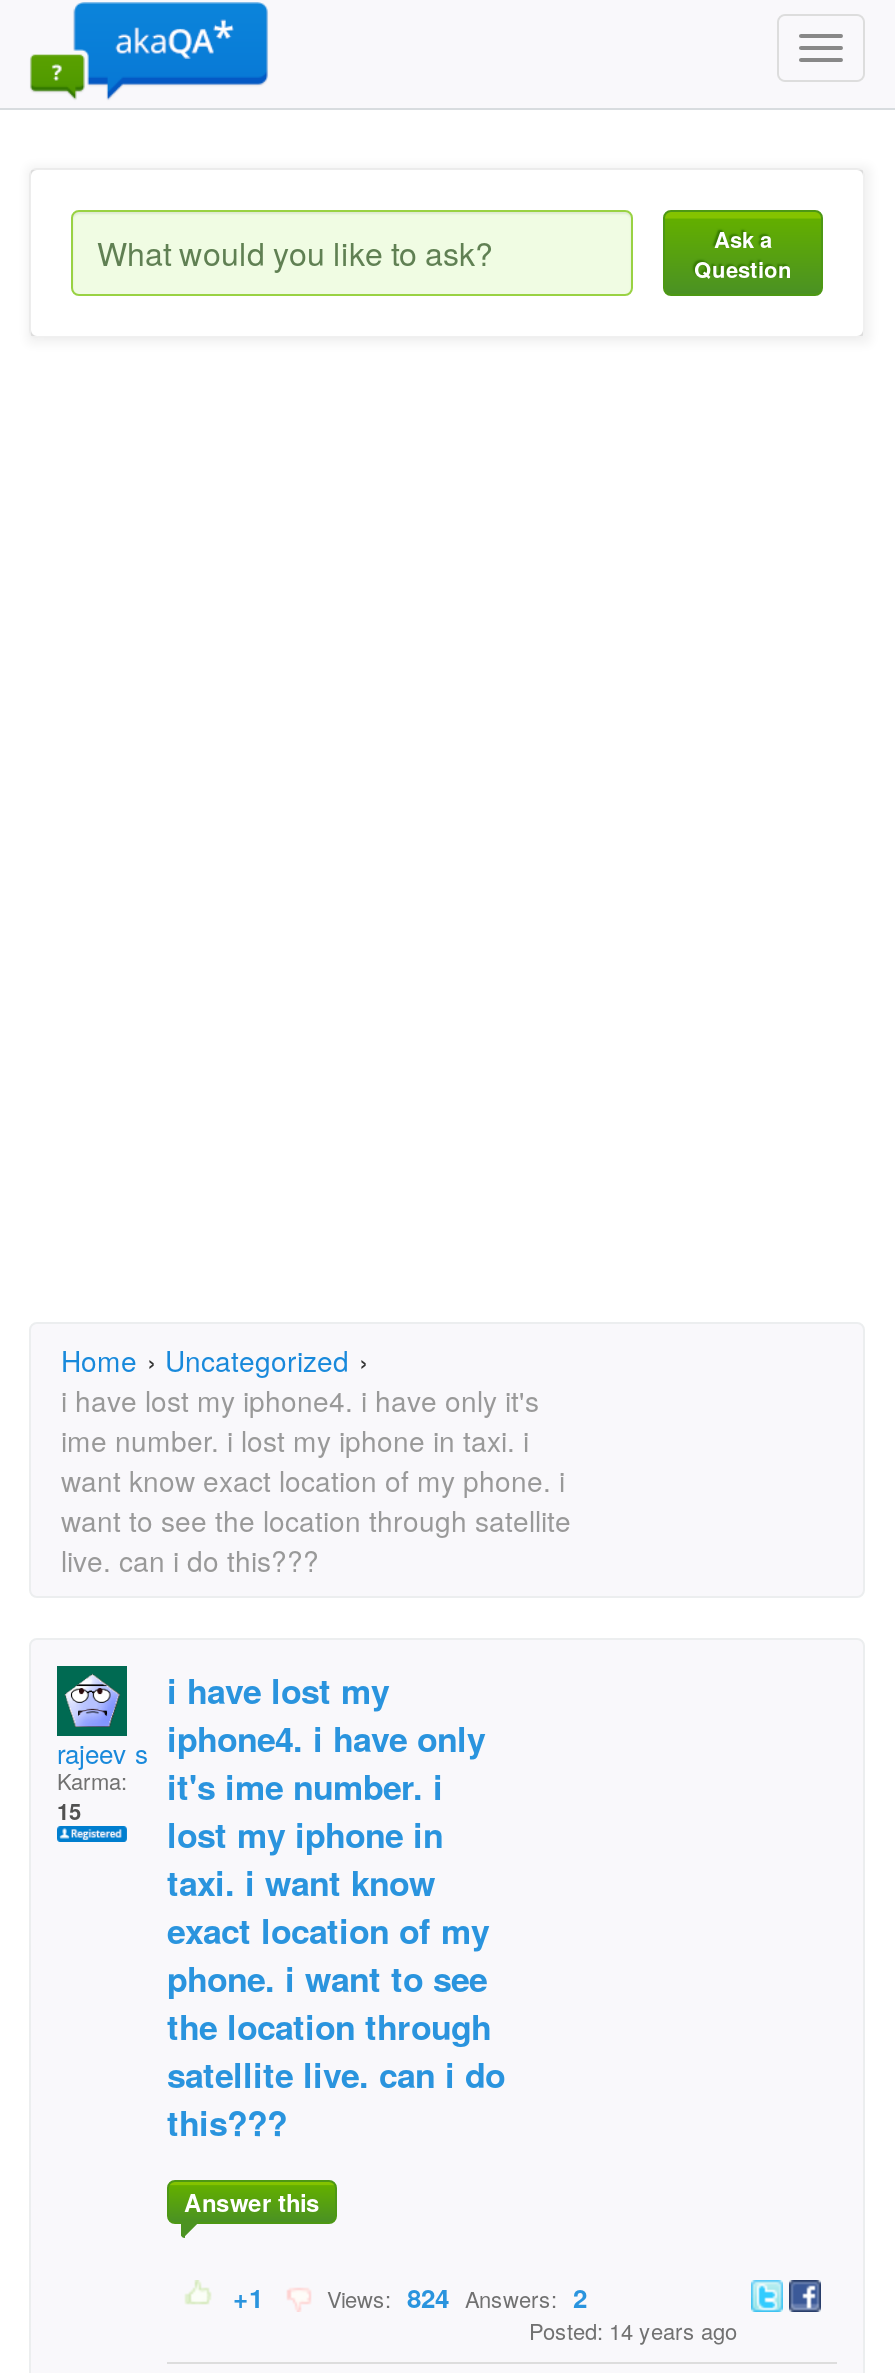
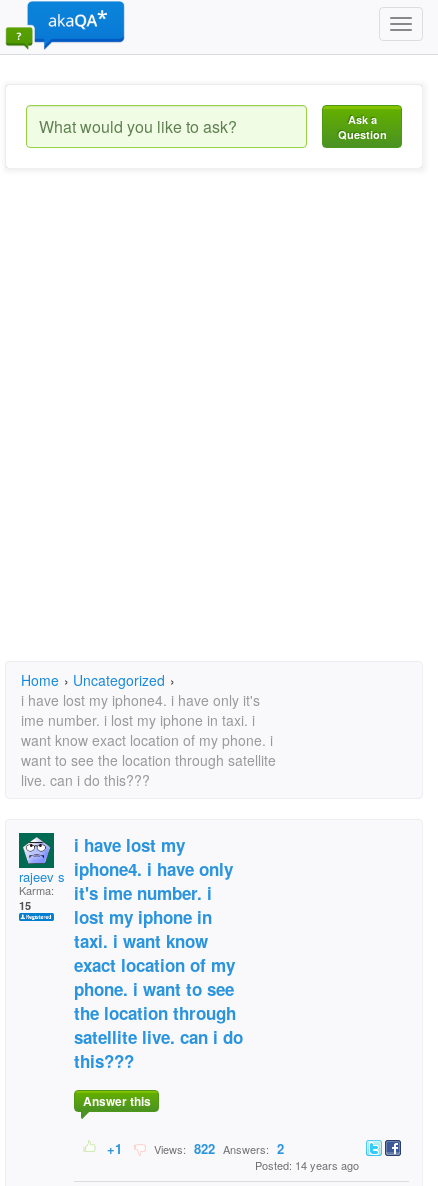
[315,2278,587,2316] Views: 824 Answers: 2 -> [148,1139,284,1158] Views: 822 Answers: 2

